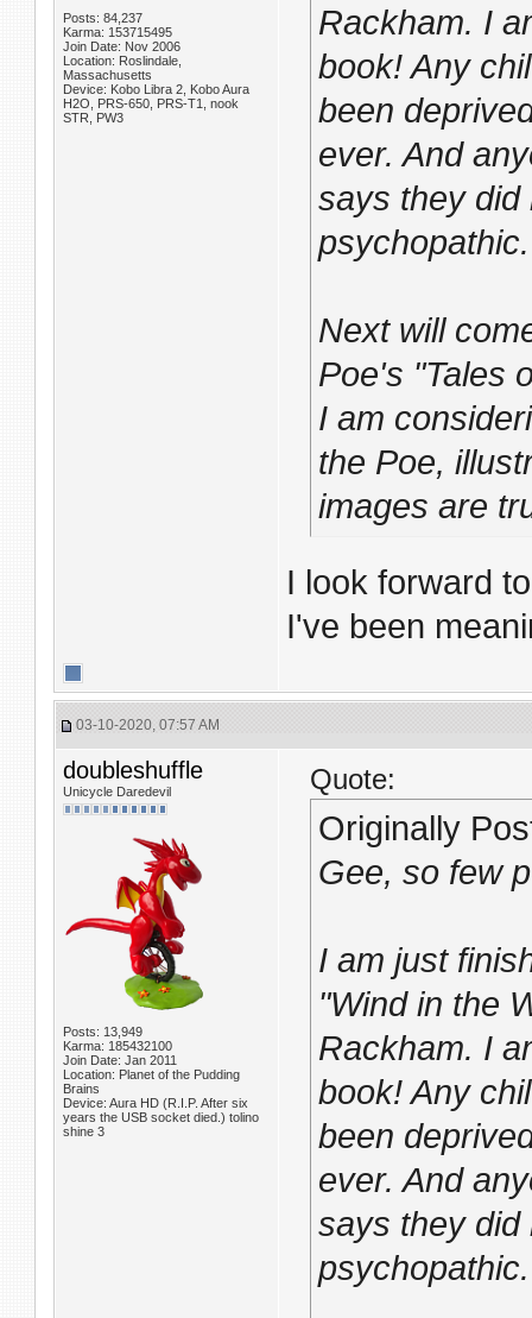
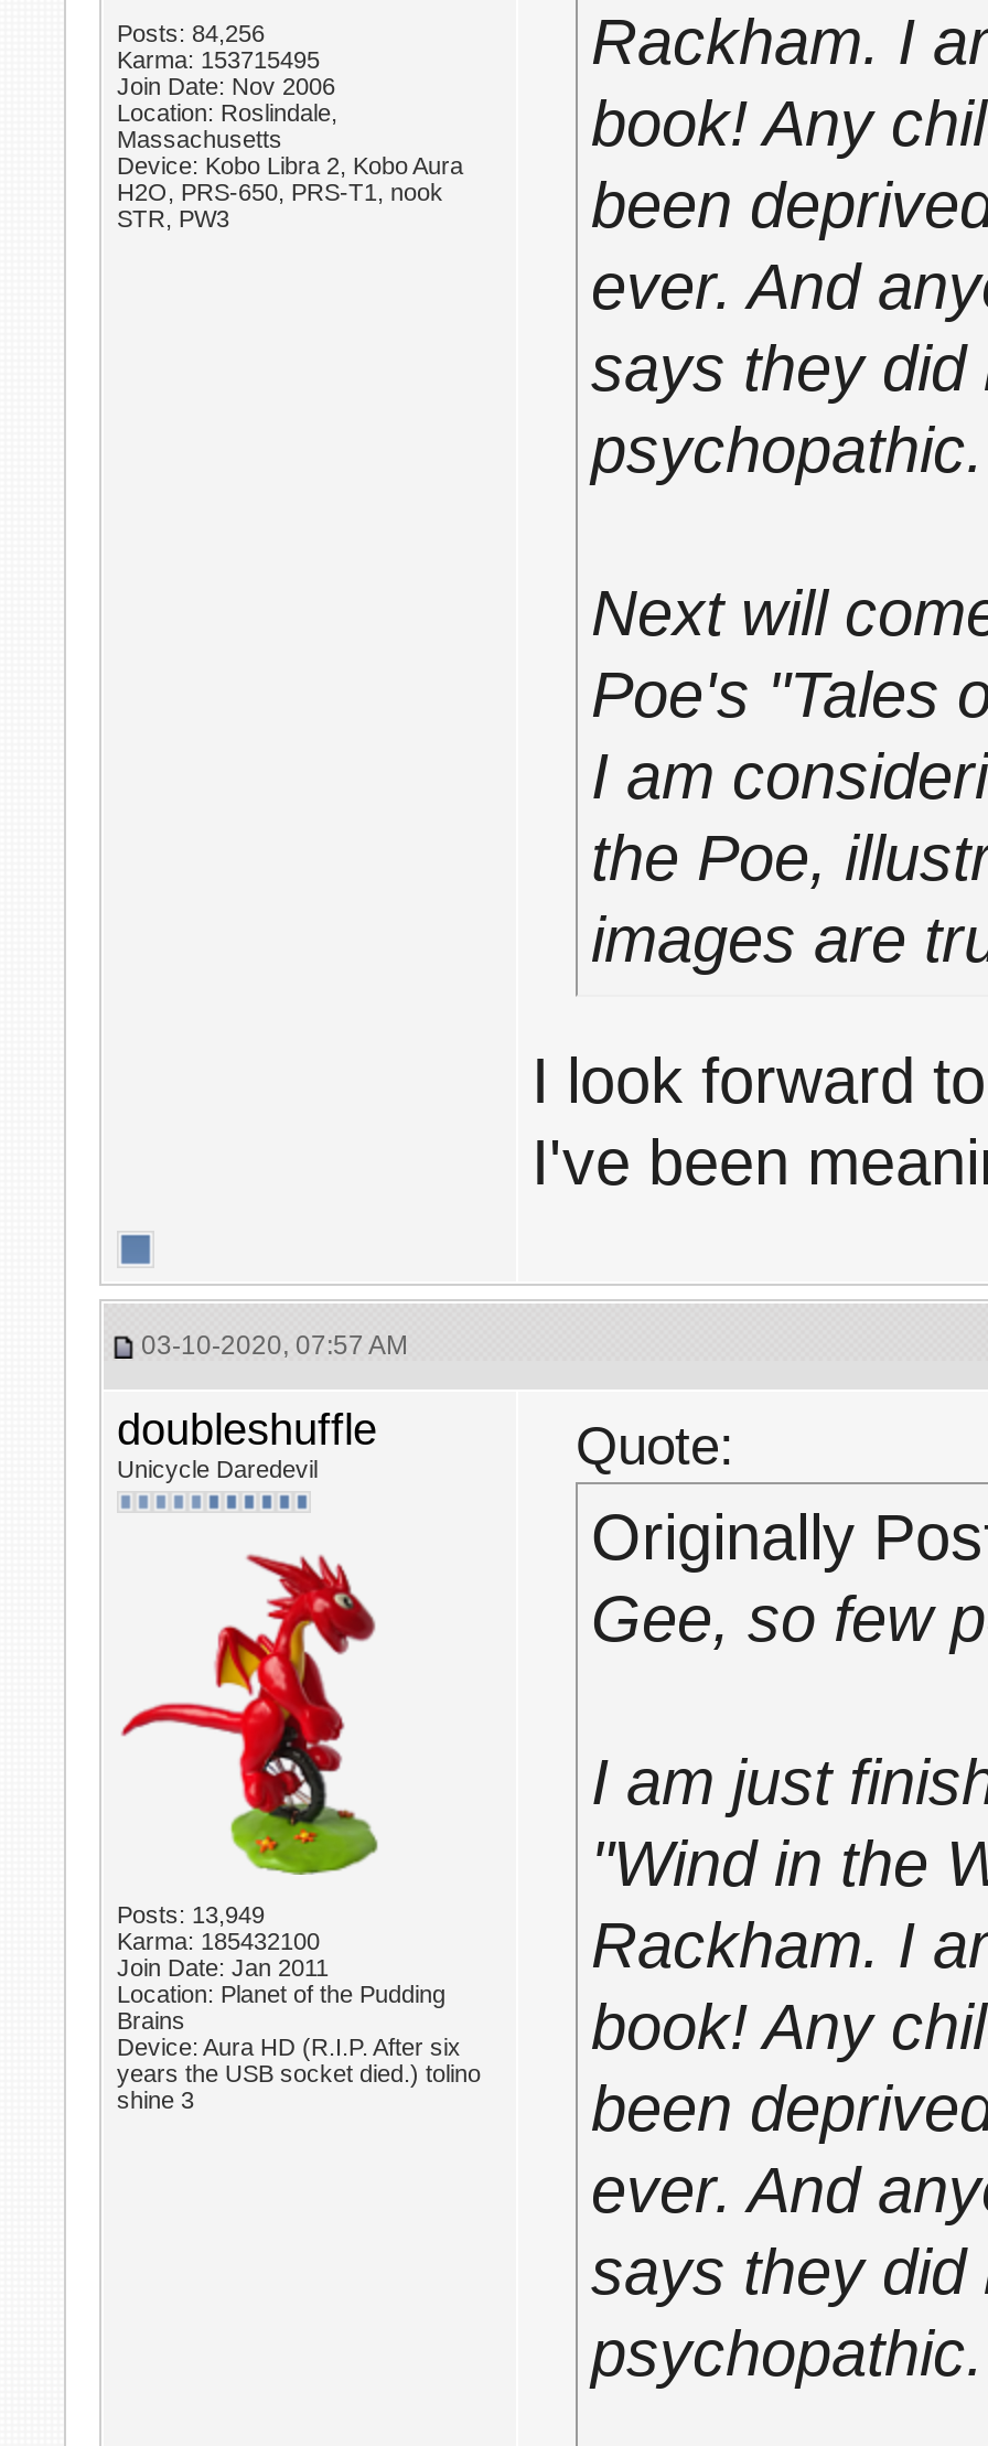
[63,11,142,25] Posts: 84,237 -> [117,20,265,46] Posts: 84,256

